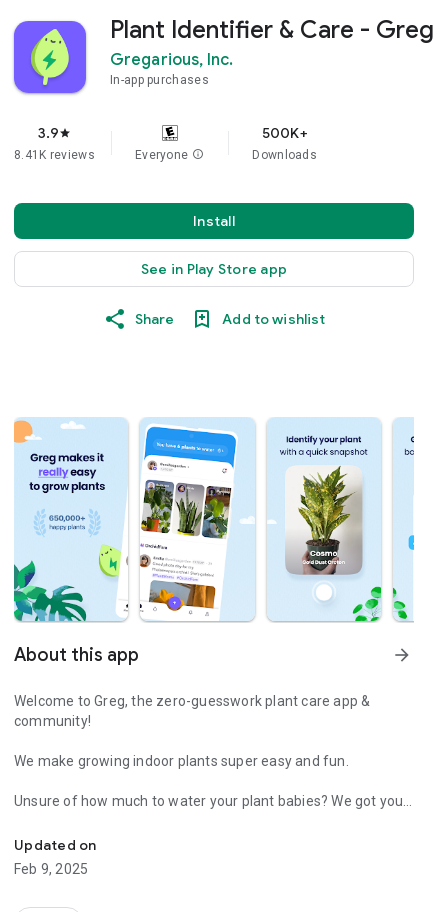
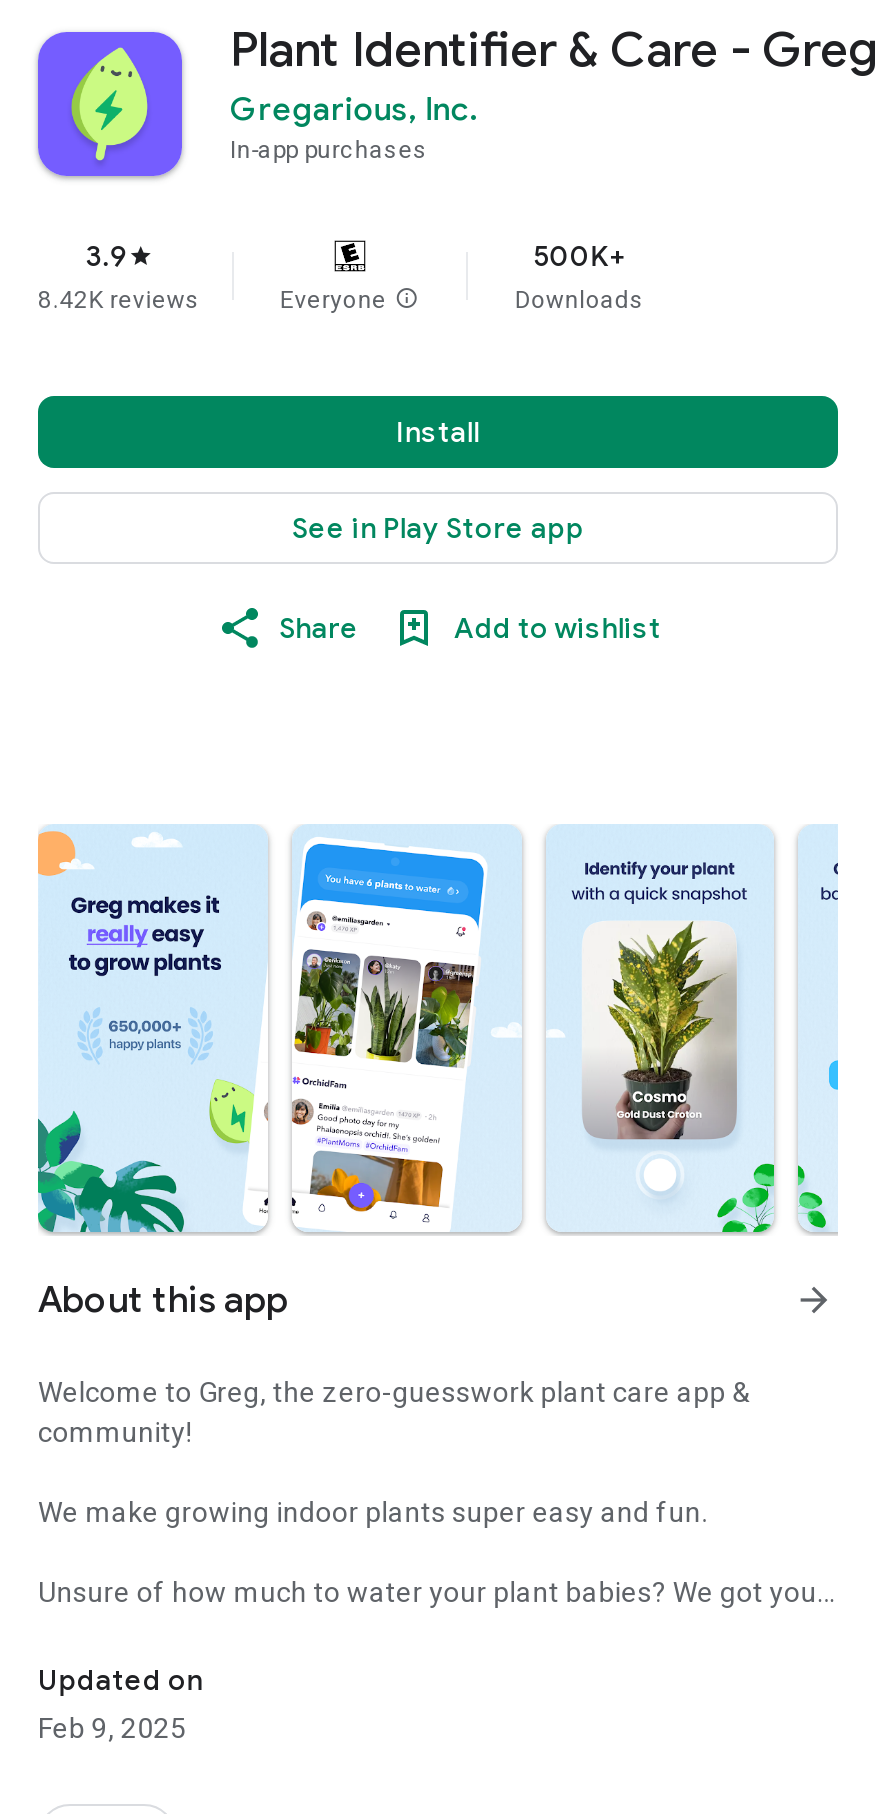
[14,148,95,162] 8.41K reviews -> [38,286,200,314] 8.42K reviews

